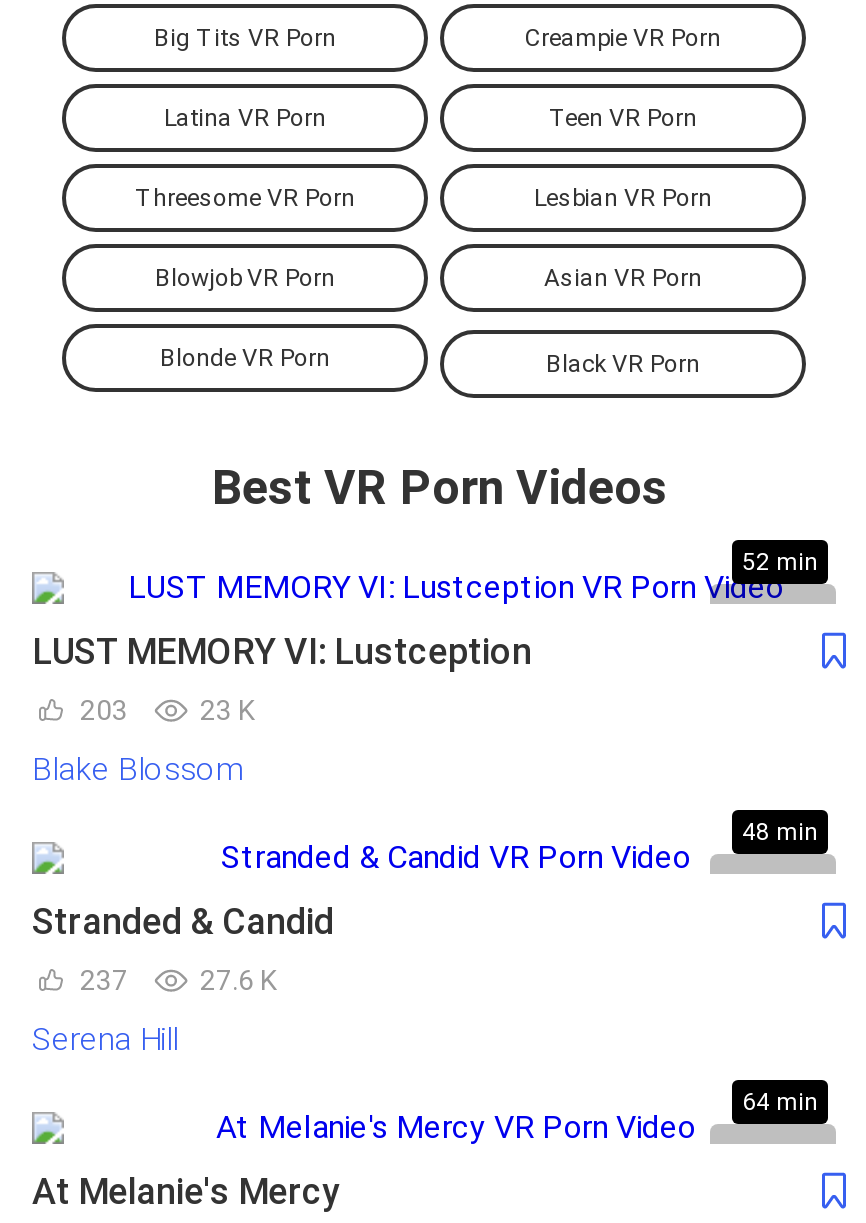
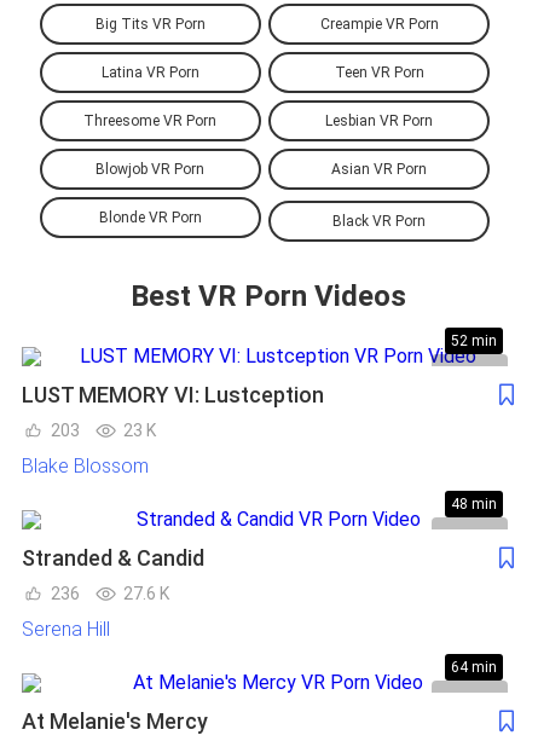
[80,964,128,996] 237 -> [51,584,80,603] 236

